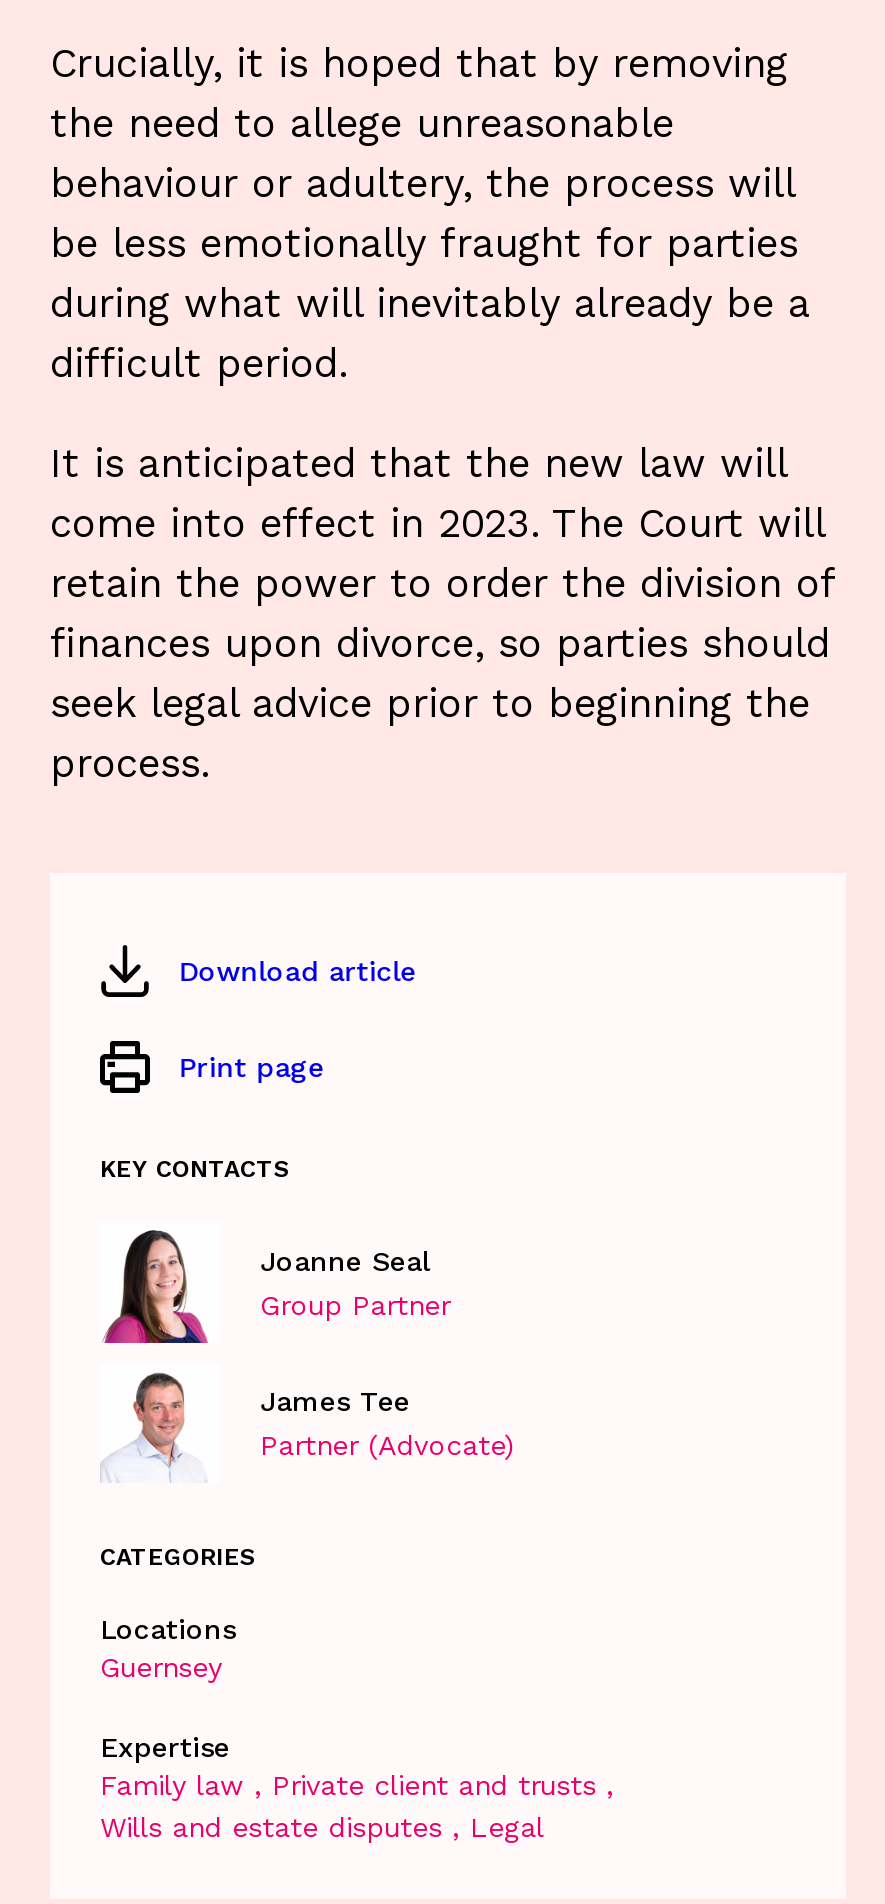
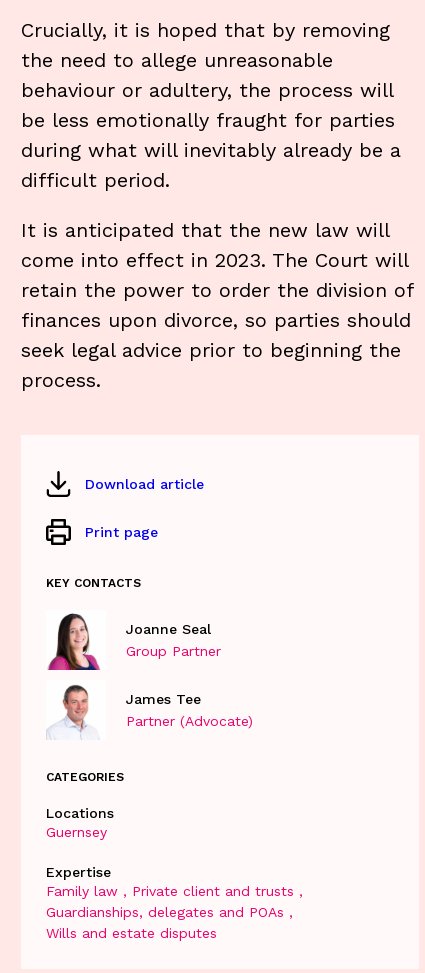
none -> [46,904,284,920] Guardianships, delegates and POAs
[470,1811,544,1843] Legal -> none

